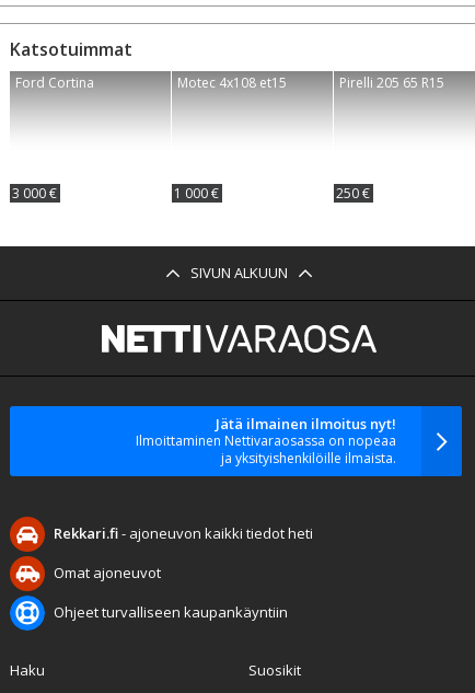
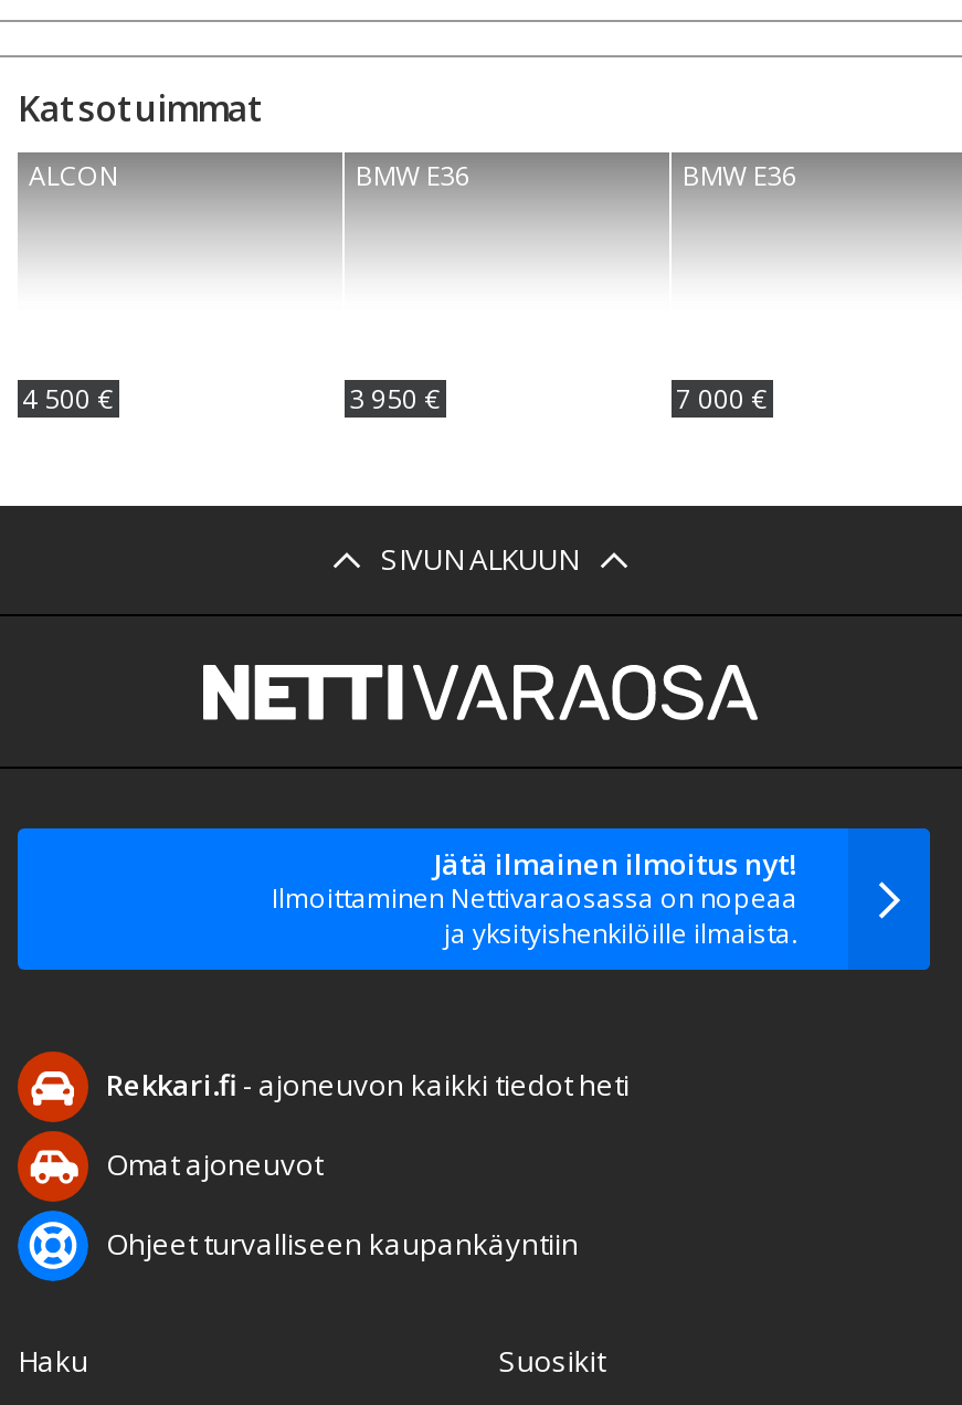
[15,73,94,92] Ford Cortina -> [29,157,119,194] ALCON
[177,73,287,92] Motec 4x108 et15 -> [356,157,471,194] BMW E36
[339,73,444,92] Pirelli 205 65 R15 -> [683,157,797,194] BMW E36
[12,184,57,202] 3 000 € -> [22,380,113,417] 4 500 €
[174,184,219,202] 1 000 € -> [349,380,440,417] 3 950 €
[336,184,370,202] 250 € -> [676,380,767,417] 7 000 €

